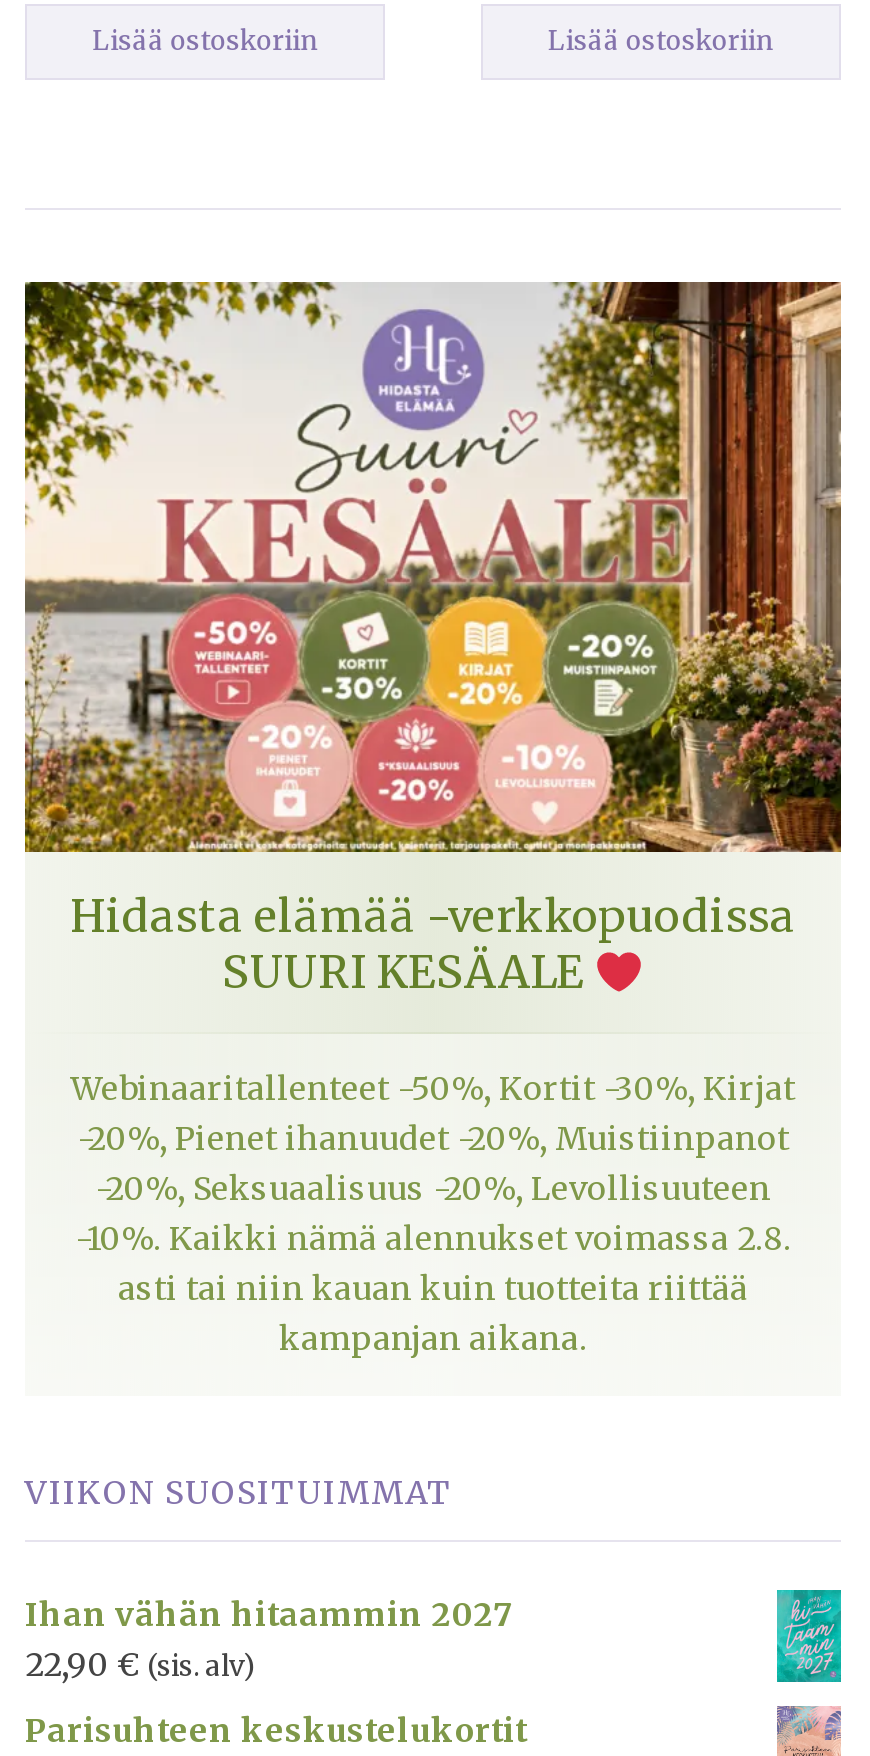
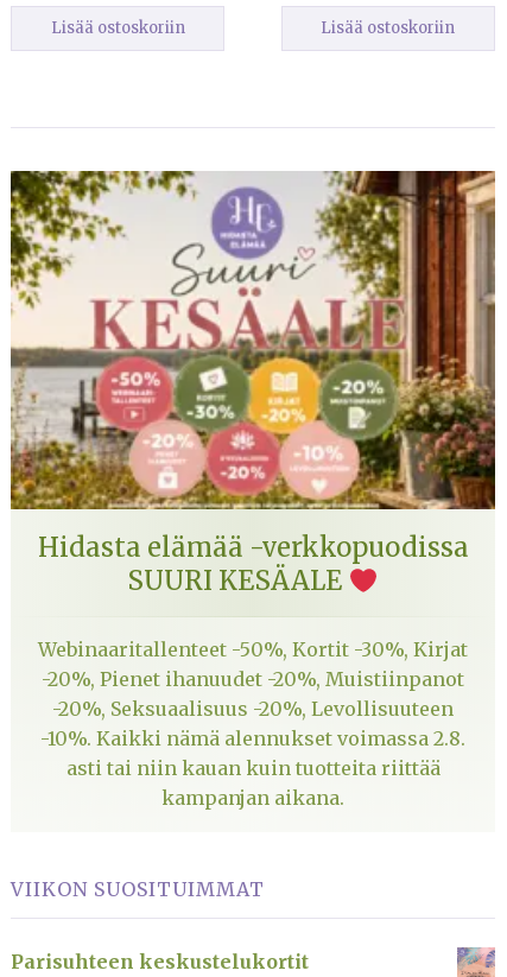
[25,1595,513,1685] Ihan vähän hitaammin 2027 | 22,90 € (sis. alv) -> none
[775,1588,843,1684] [image] -> none

